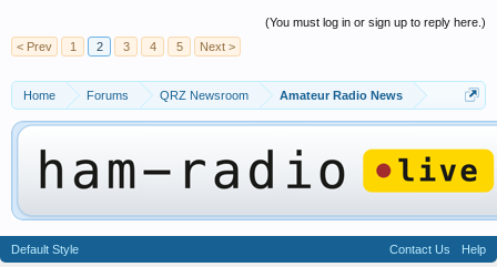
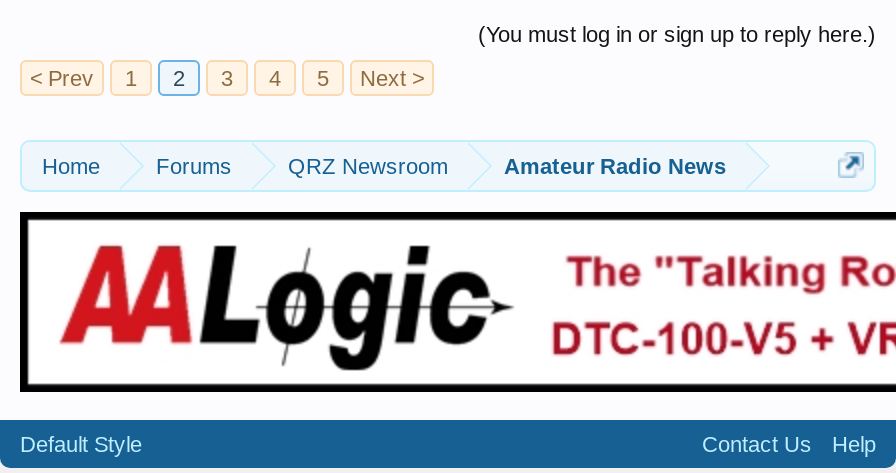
[11,121,494,220] [image] -> [18,210,890,394] [image]

